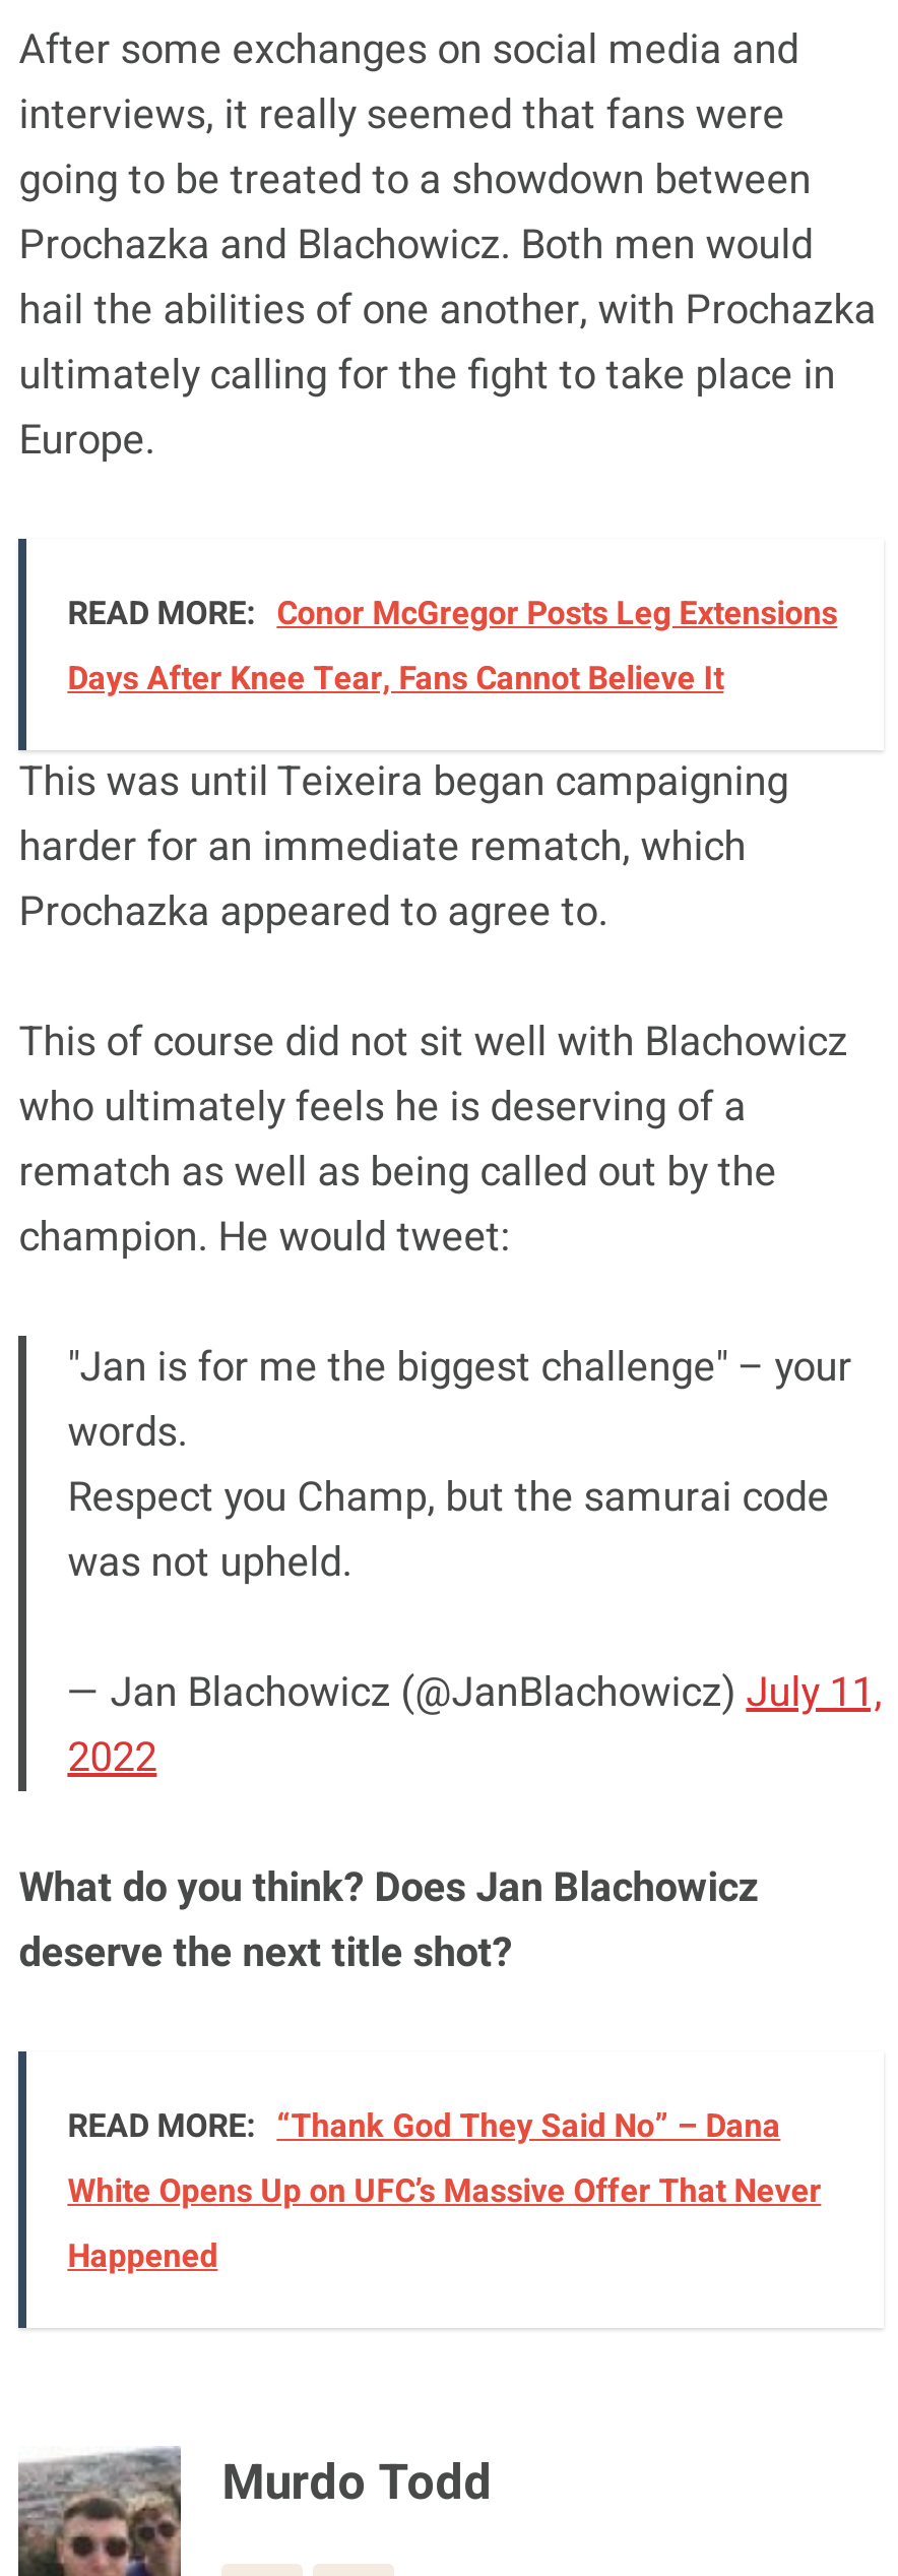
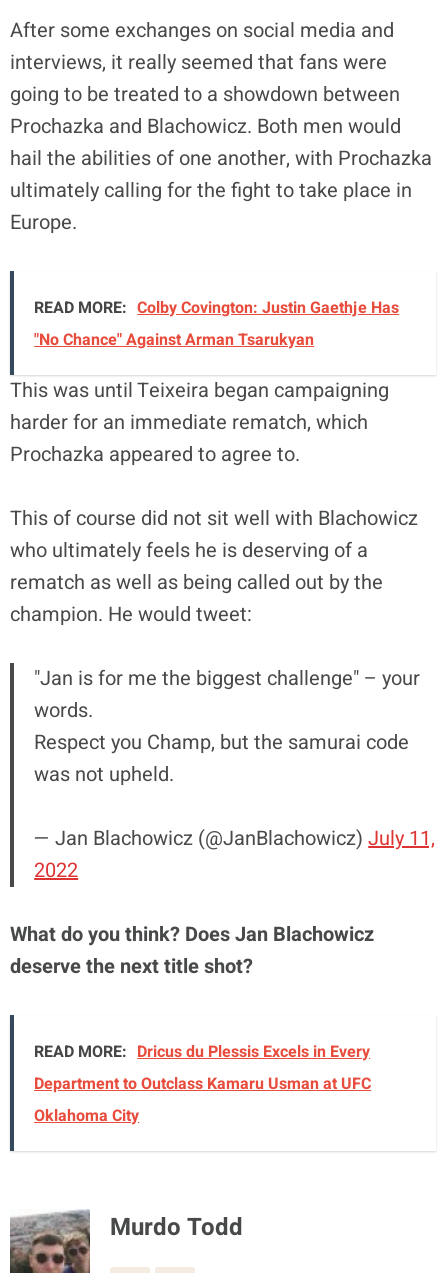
[67,589,837,703] READ MORE: Conor McGregor Posts Leg Extensions | Days After Knee Tear, Fans Cannot Believe It -> [34,296,399,352] READ MORE: Colby Covington: Justin Gaethje Has | "No Chance" Against Arman Tsarukyan
[67,2102,821,2281] READ MORE: “Thank God They Said No” – Dana | White Opens Up on UFC’s Massive Offer That Never | Happened -> [34,1040,371,1128] READ MORE: Dricus du Plessis Excels in Every | Department to Outclass Kamaru Usman at UFC | Oklahoma City

